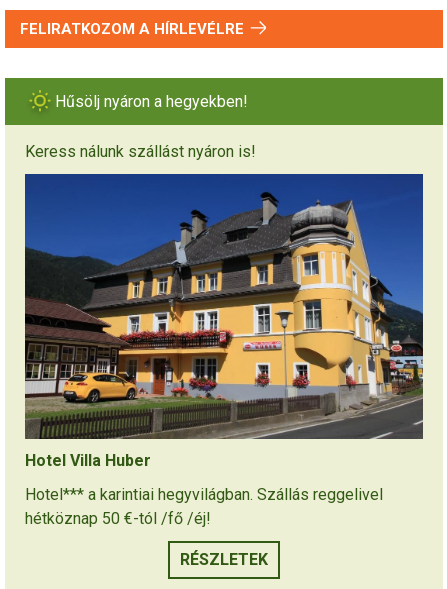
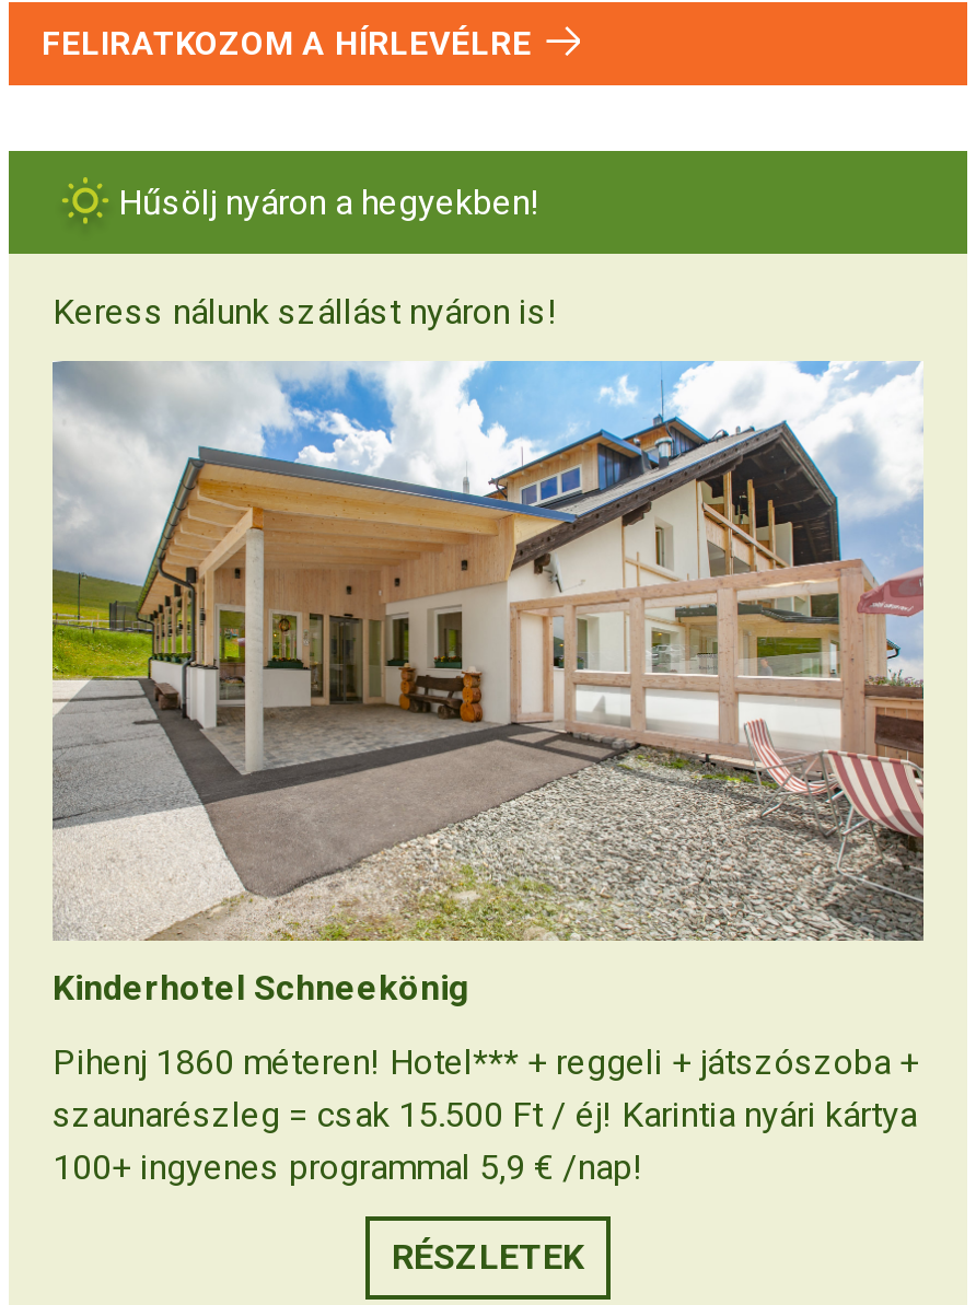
[24,173,424,470] [image] | Hotel Villa Huber -> [50,361,926,1009] [image] | Kinderhotel Schneekönig
[25,485,383,528] Hotel*** a karintiai hegyvilágban. Szállás reggelivel | hétköznap 50 €-tól /fő /éj! -> [53,1042,919,1188] Pihenj 1860 méteren! Hotel*** + reggeli + játszószoba + | szaunarészleg = csak 15.500 Ft / éj! Karintia nyári kártya | 100+ ingyenes programmal 5,9 € /nap!

